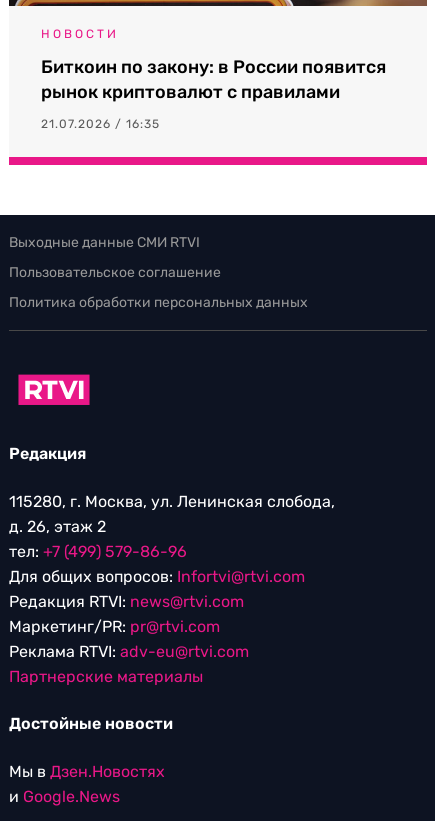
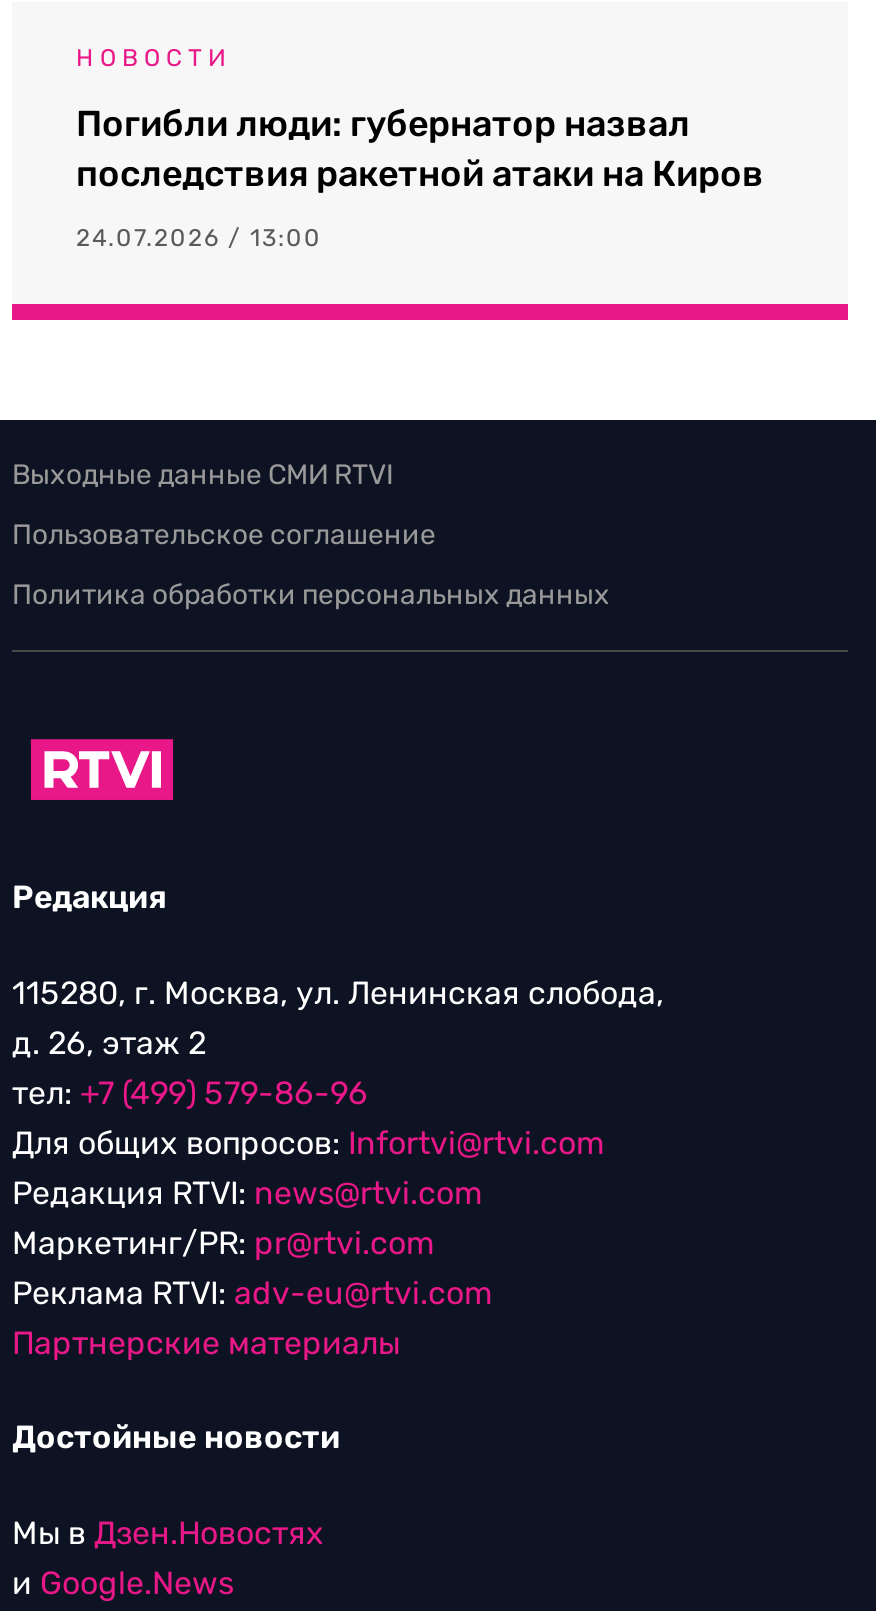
[41,56,386,103] Биткоин по закону: в России появится | рынок криптовалют с правилами -> [76,102,764,196] Погибли люди: губернатор назвал | последствия ракетной атаки на Киров
[41,117,160,131] 21.07.2026 / 16:35 -> [76,224,322,252] 24.07.2026 / 13:00

